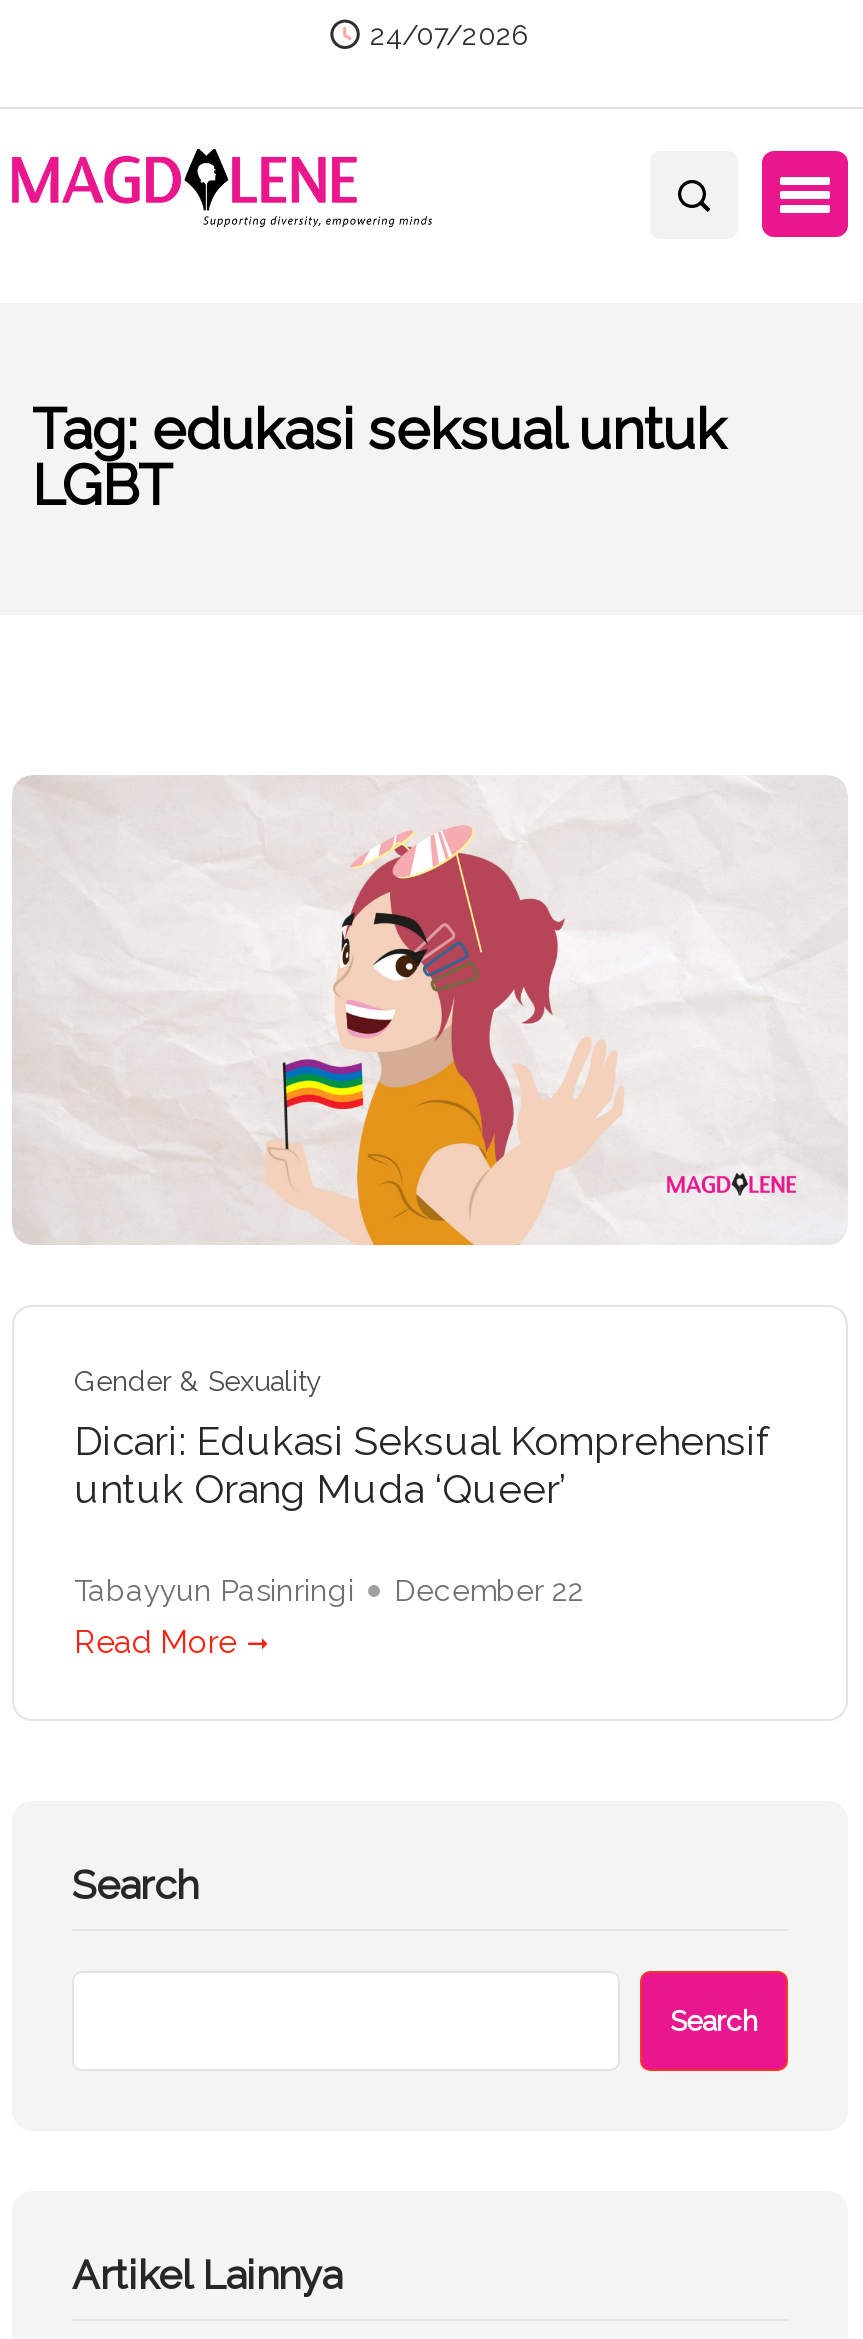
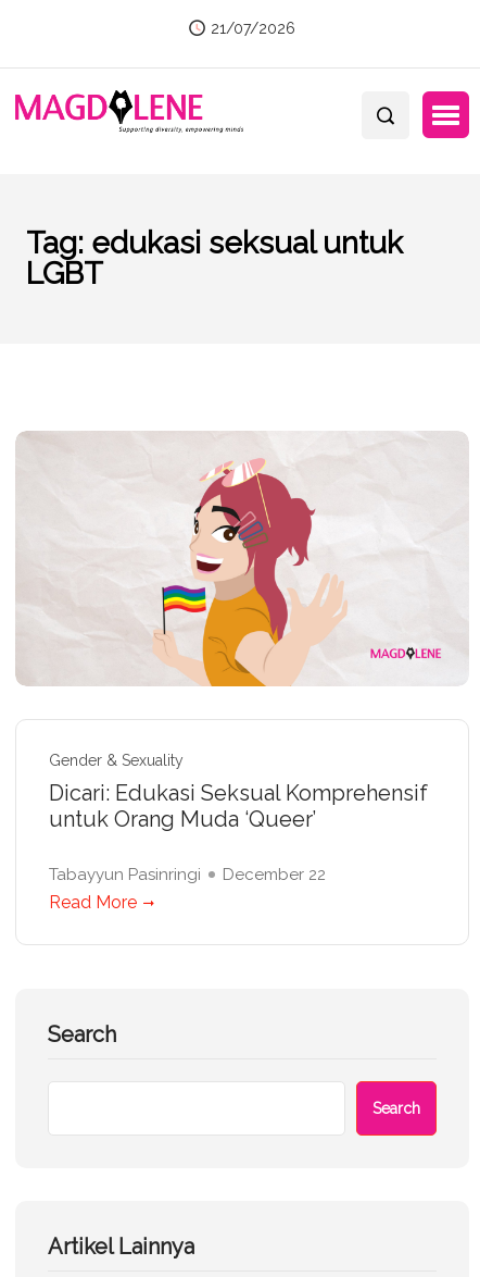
[370,19,530,51] 24/07/2026 -> [211,20,295,37] 21/07/2026

